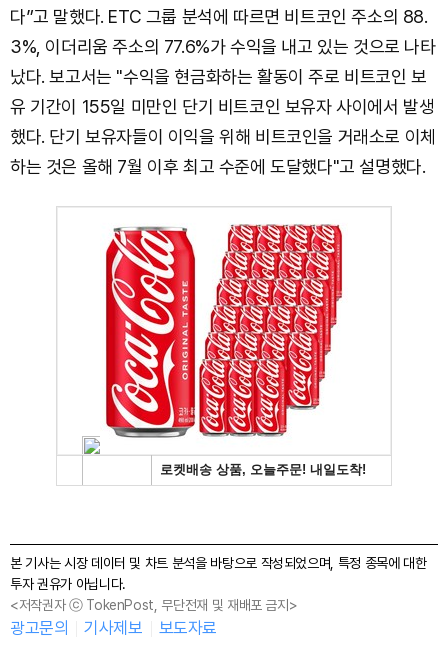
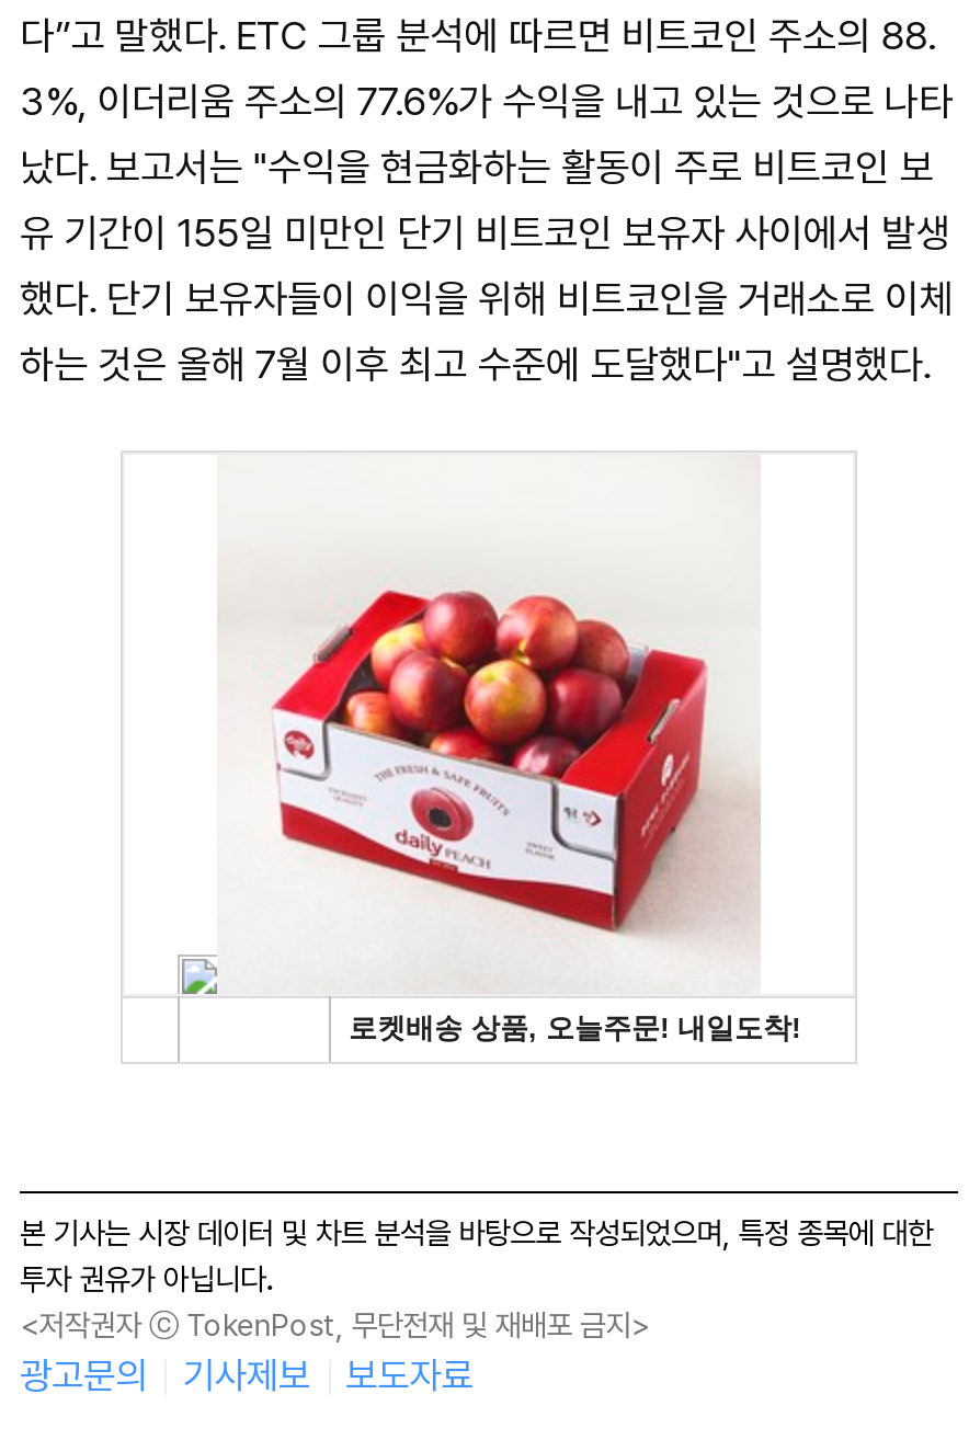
[102,224,347,452] [image] -> [219,492,761,990] [image]

